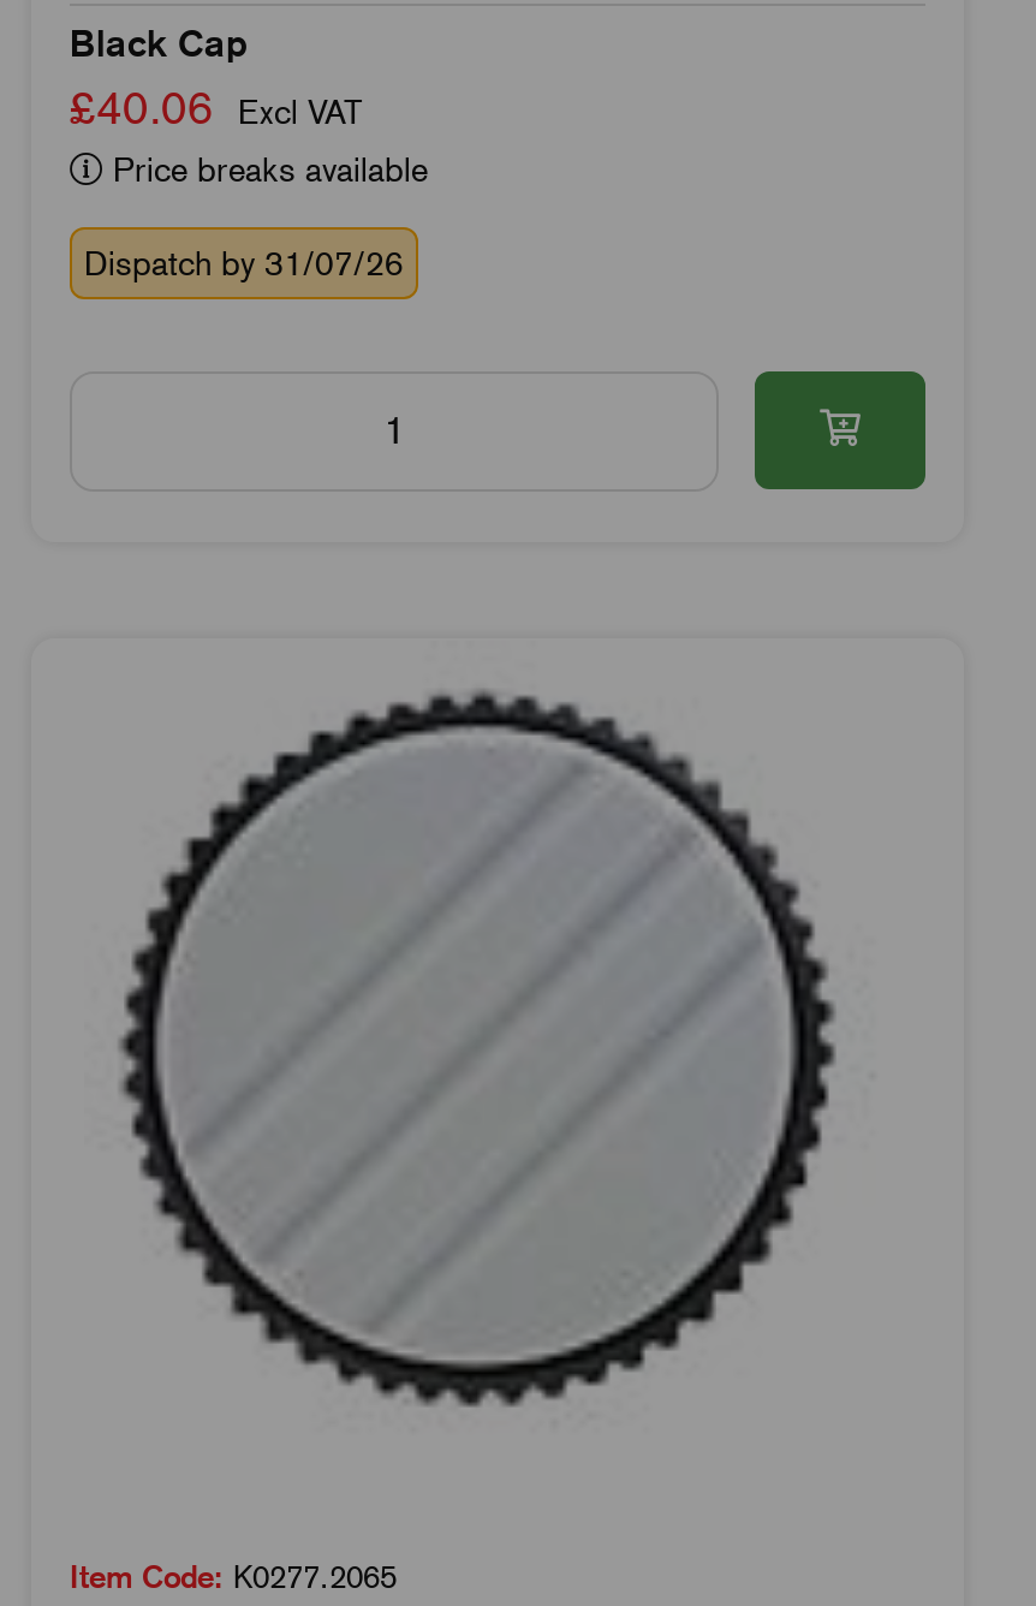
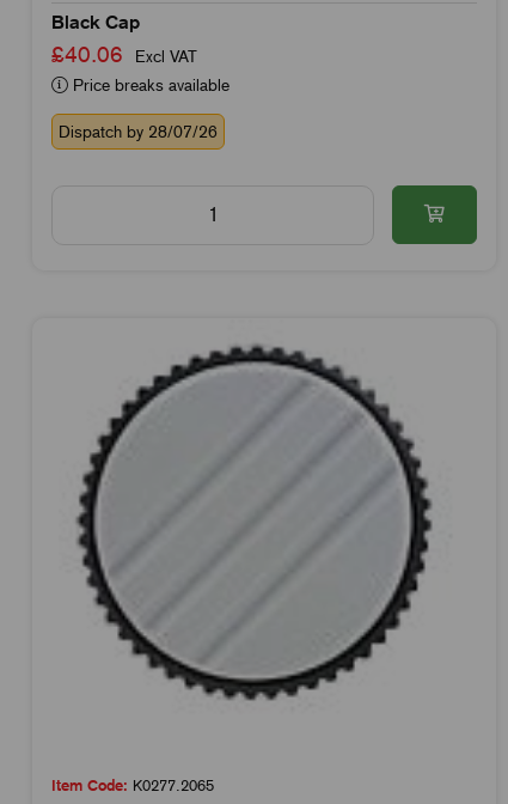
[84,244,404,282] Dispatch by 31/07/26 -> [59,122,218,141] Dispatch by 28/07/26

